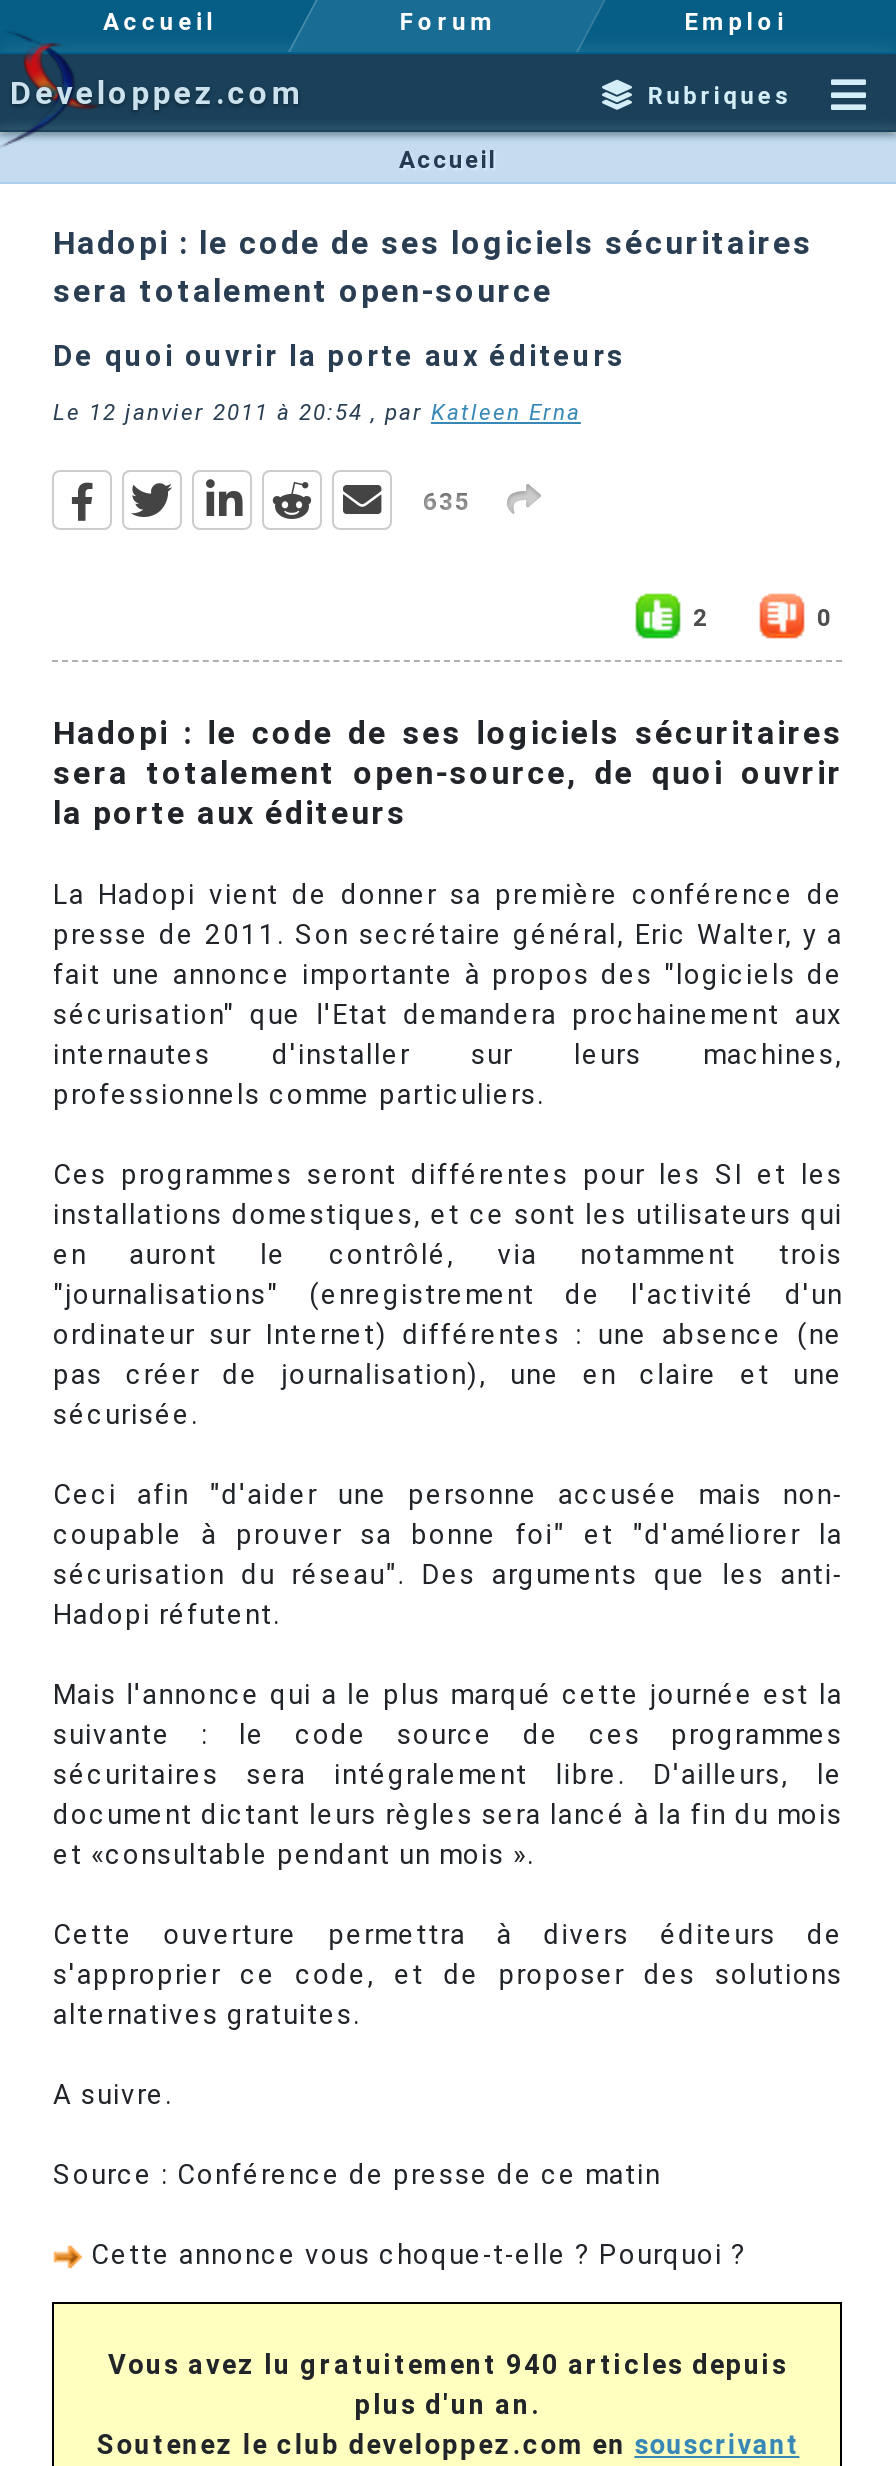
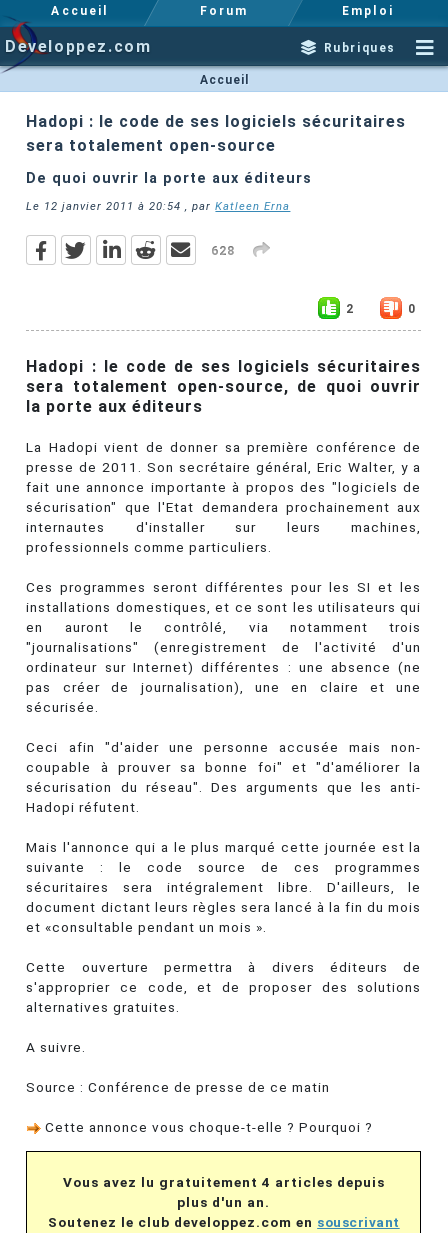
[423,489,471,517] 635 -> [211,244,235,258] 628
[108,2348,788,2380] Vous avez lu gratuitement 940 articles depuis -> [63,1174,385,1190] Vous avez lu gratuitement 4 articles depuis

